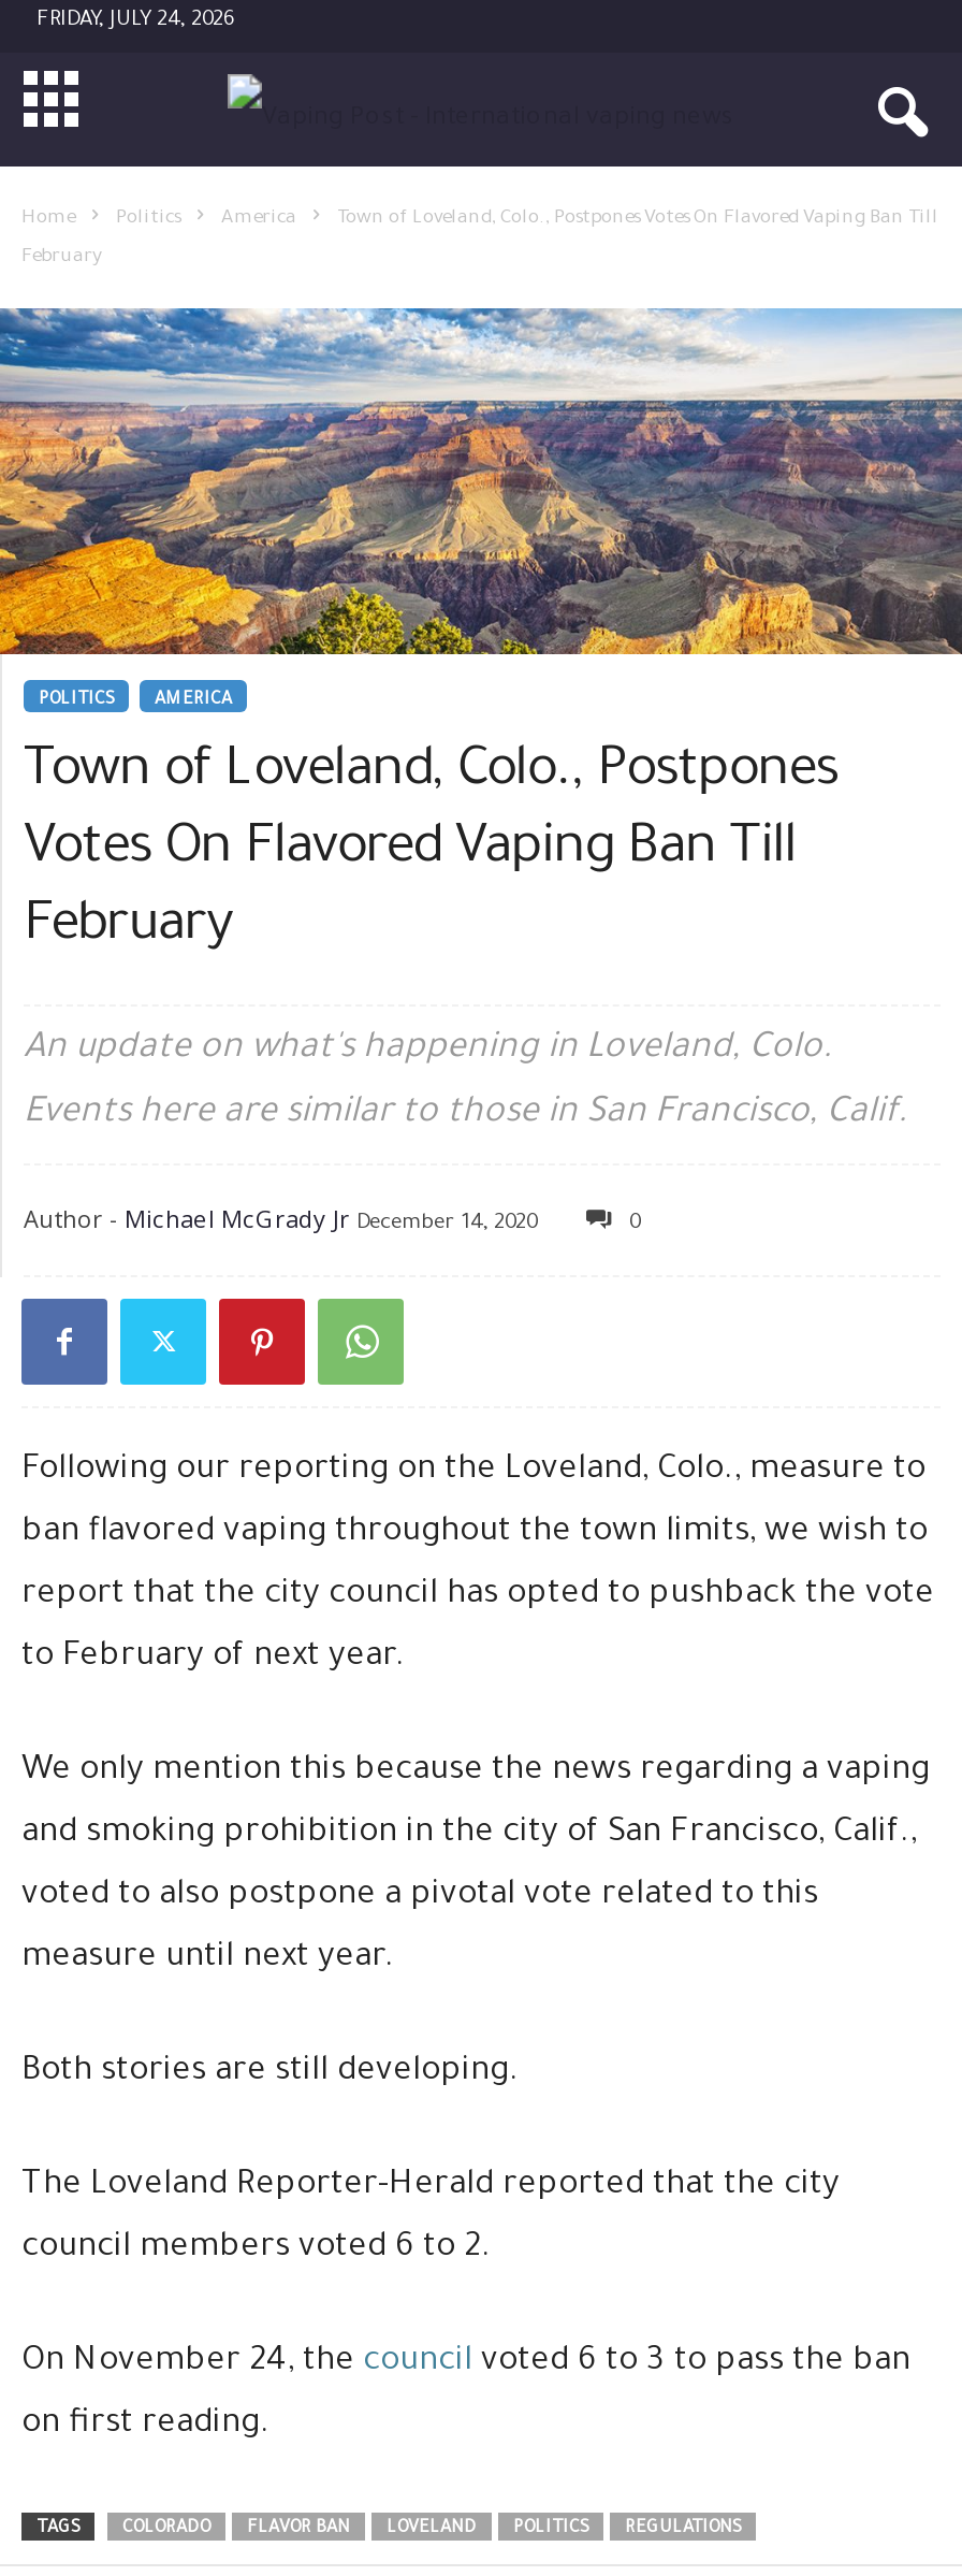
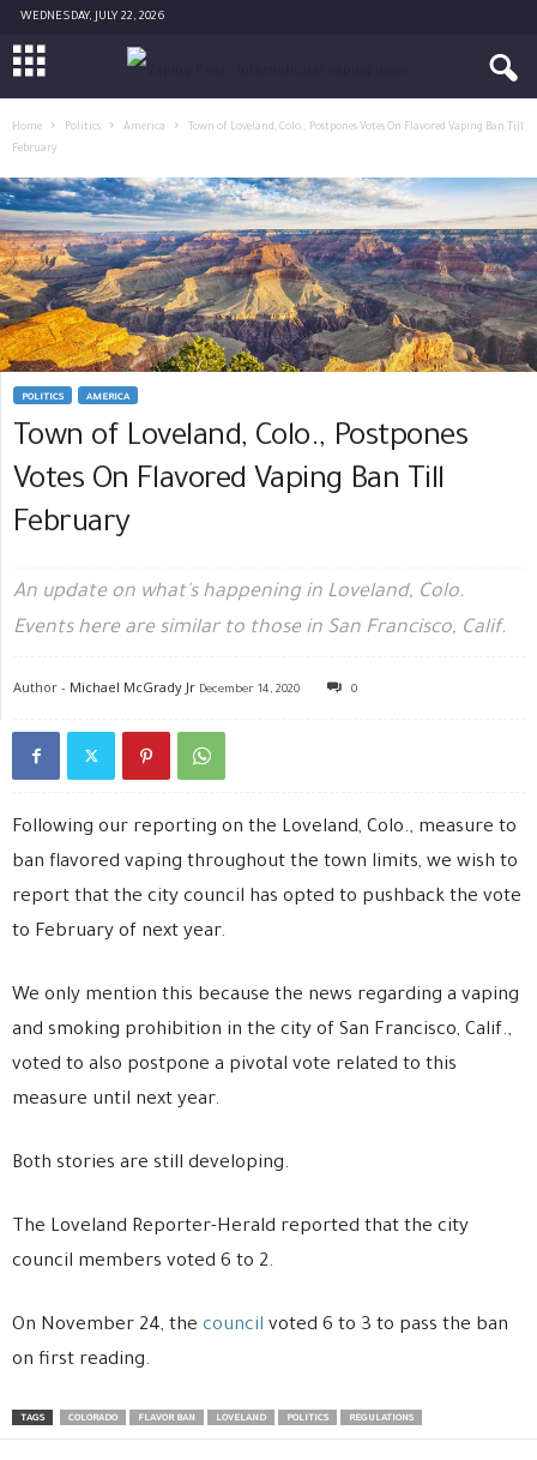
[37,10,238,33] FRIDAY, JULY 24, 2026 -> [20,11,165,24] WEDNESDAY, JULY 22, 2026

